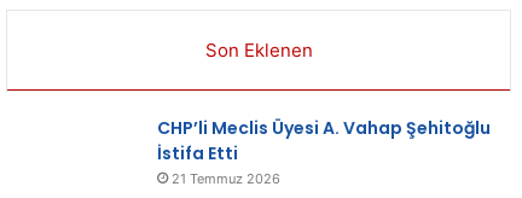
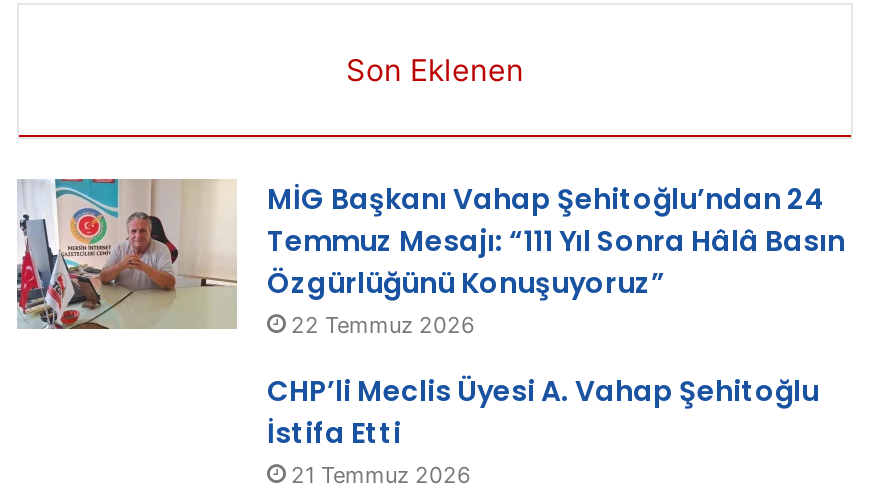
none -> [15,177,845,339] [image] | MİG Başkanı Vahap Şehitoğlu’ndan 24 | Temmuz Mesajı: “111 Yıl Sonra Hâlâ Basın | Özgürlüğünü Konuşuyoruz” | 22 Temmuz 2026

